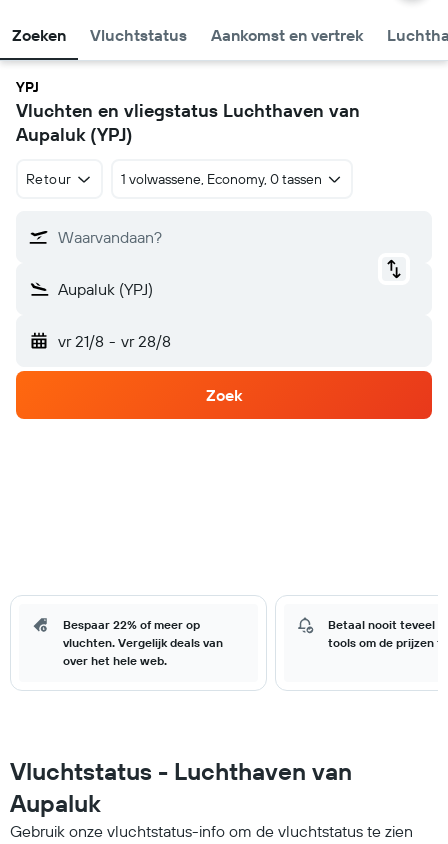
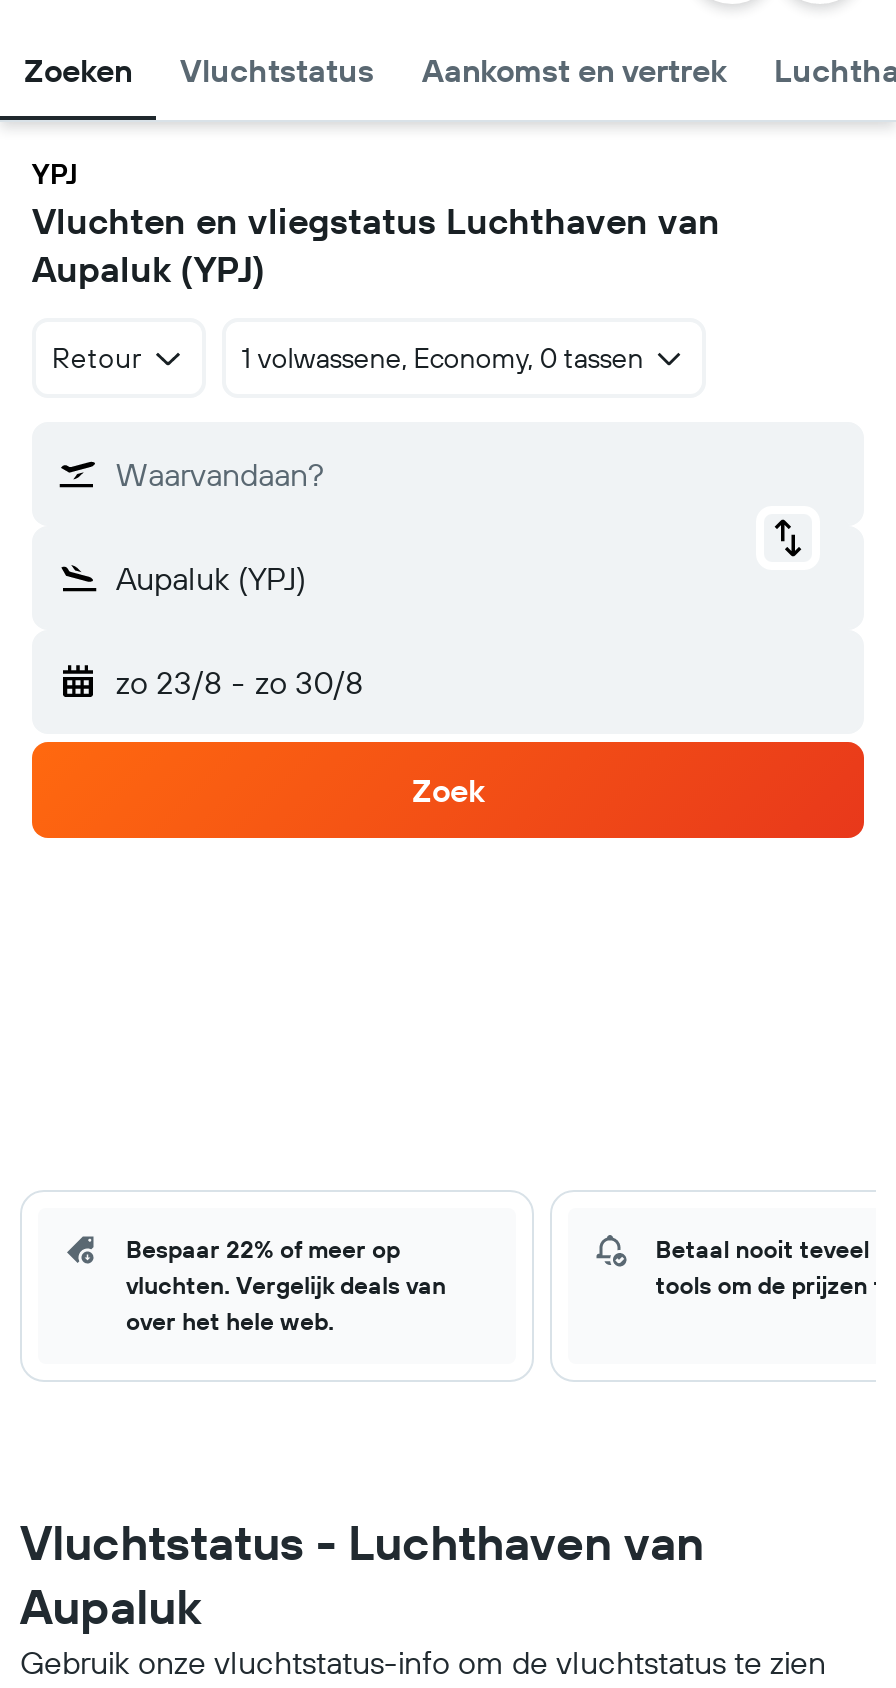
[58,331,171,351] vr 21/8 - vr 28/8 -> [116,662,363,702] zo 23/8 - zo 30/8

